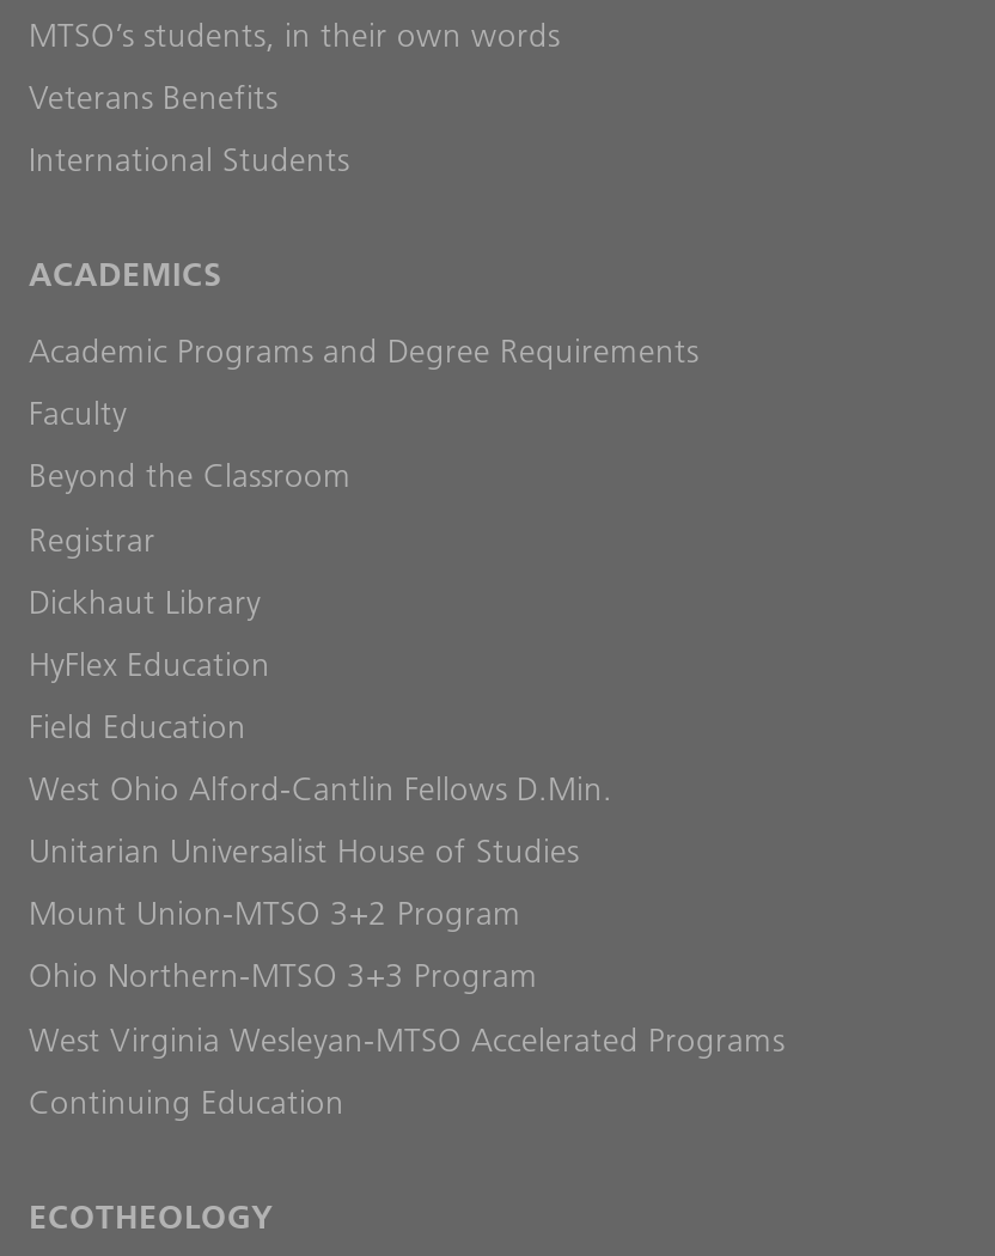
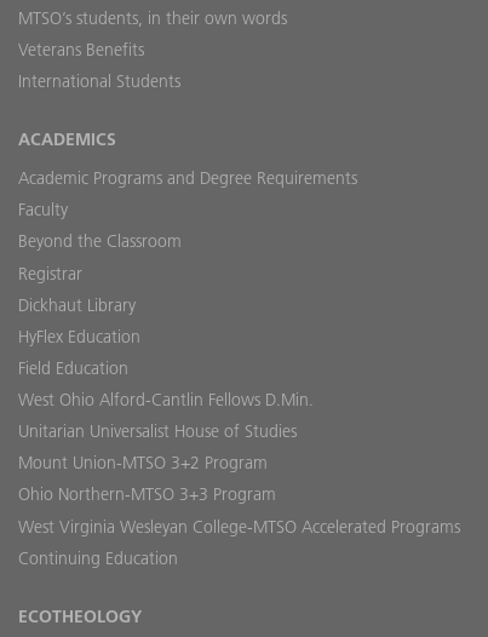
[29,1017,785,1060] West Virginia Wesleyan-MTSO Accelerated Programs -> [18,515,460,537] West Virginia Wesleyan College-MTSO Accelerated Programs

